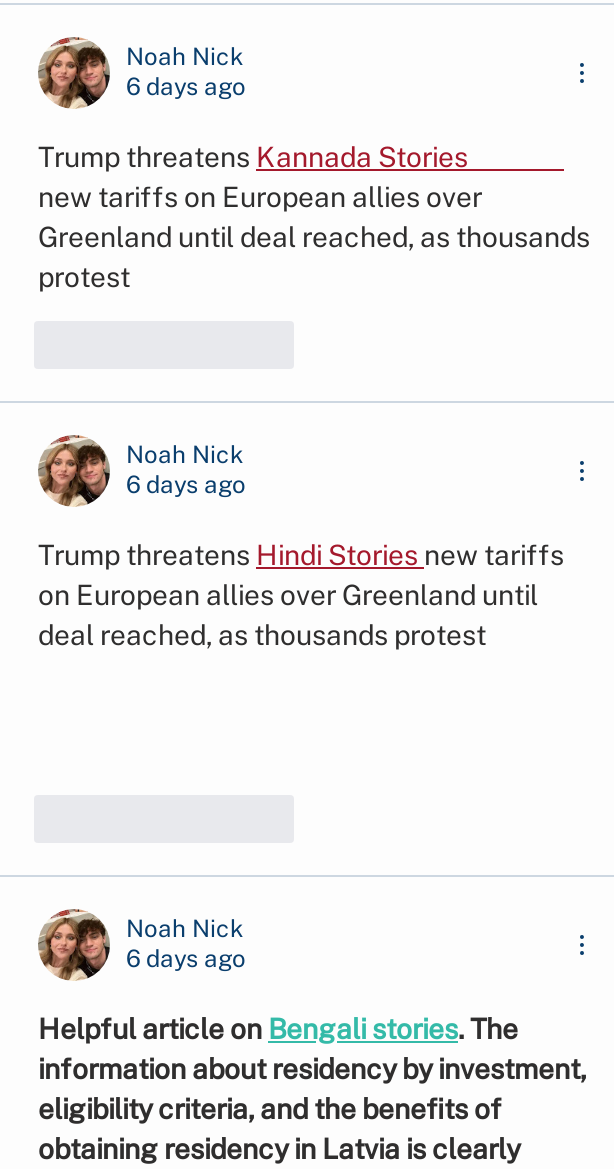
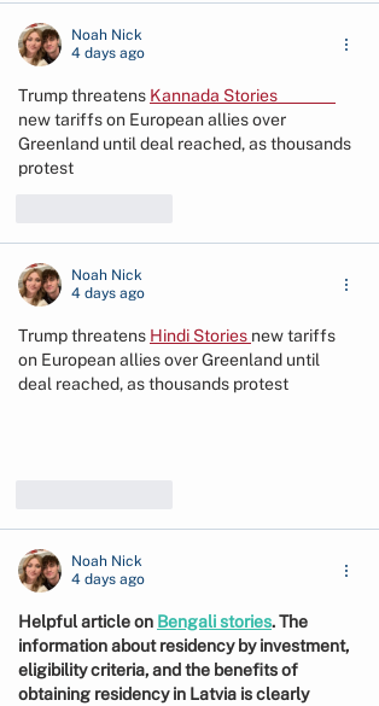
[126,72,246,100] 6 days ago -> [71,44,145,61] 4 days ago
[126,470,246,498] 6 days ago -> [71,284,145,301] 4 days ago
[126,944,246,972] 6 days ago -> [71,570,145,587] 4 days ago

